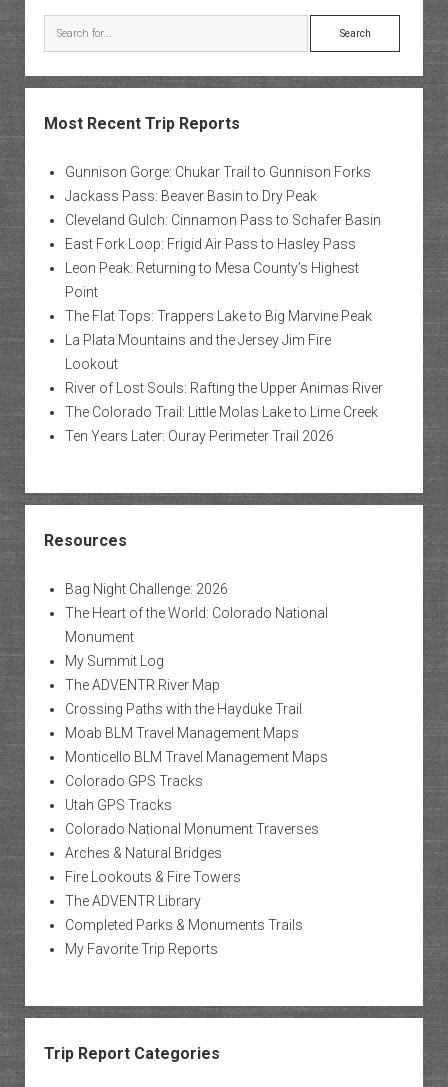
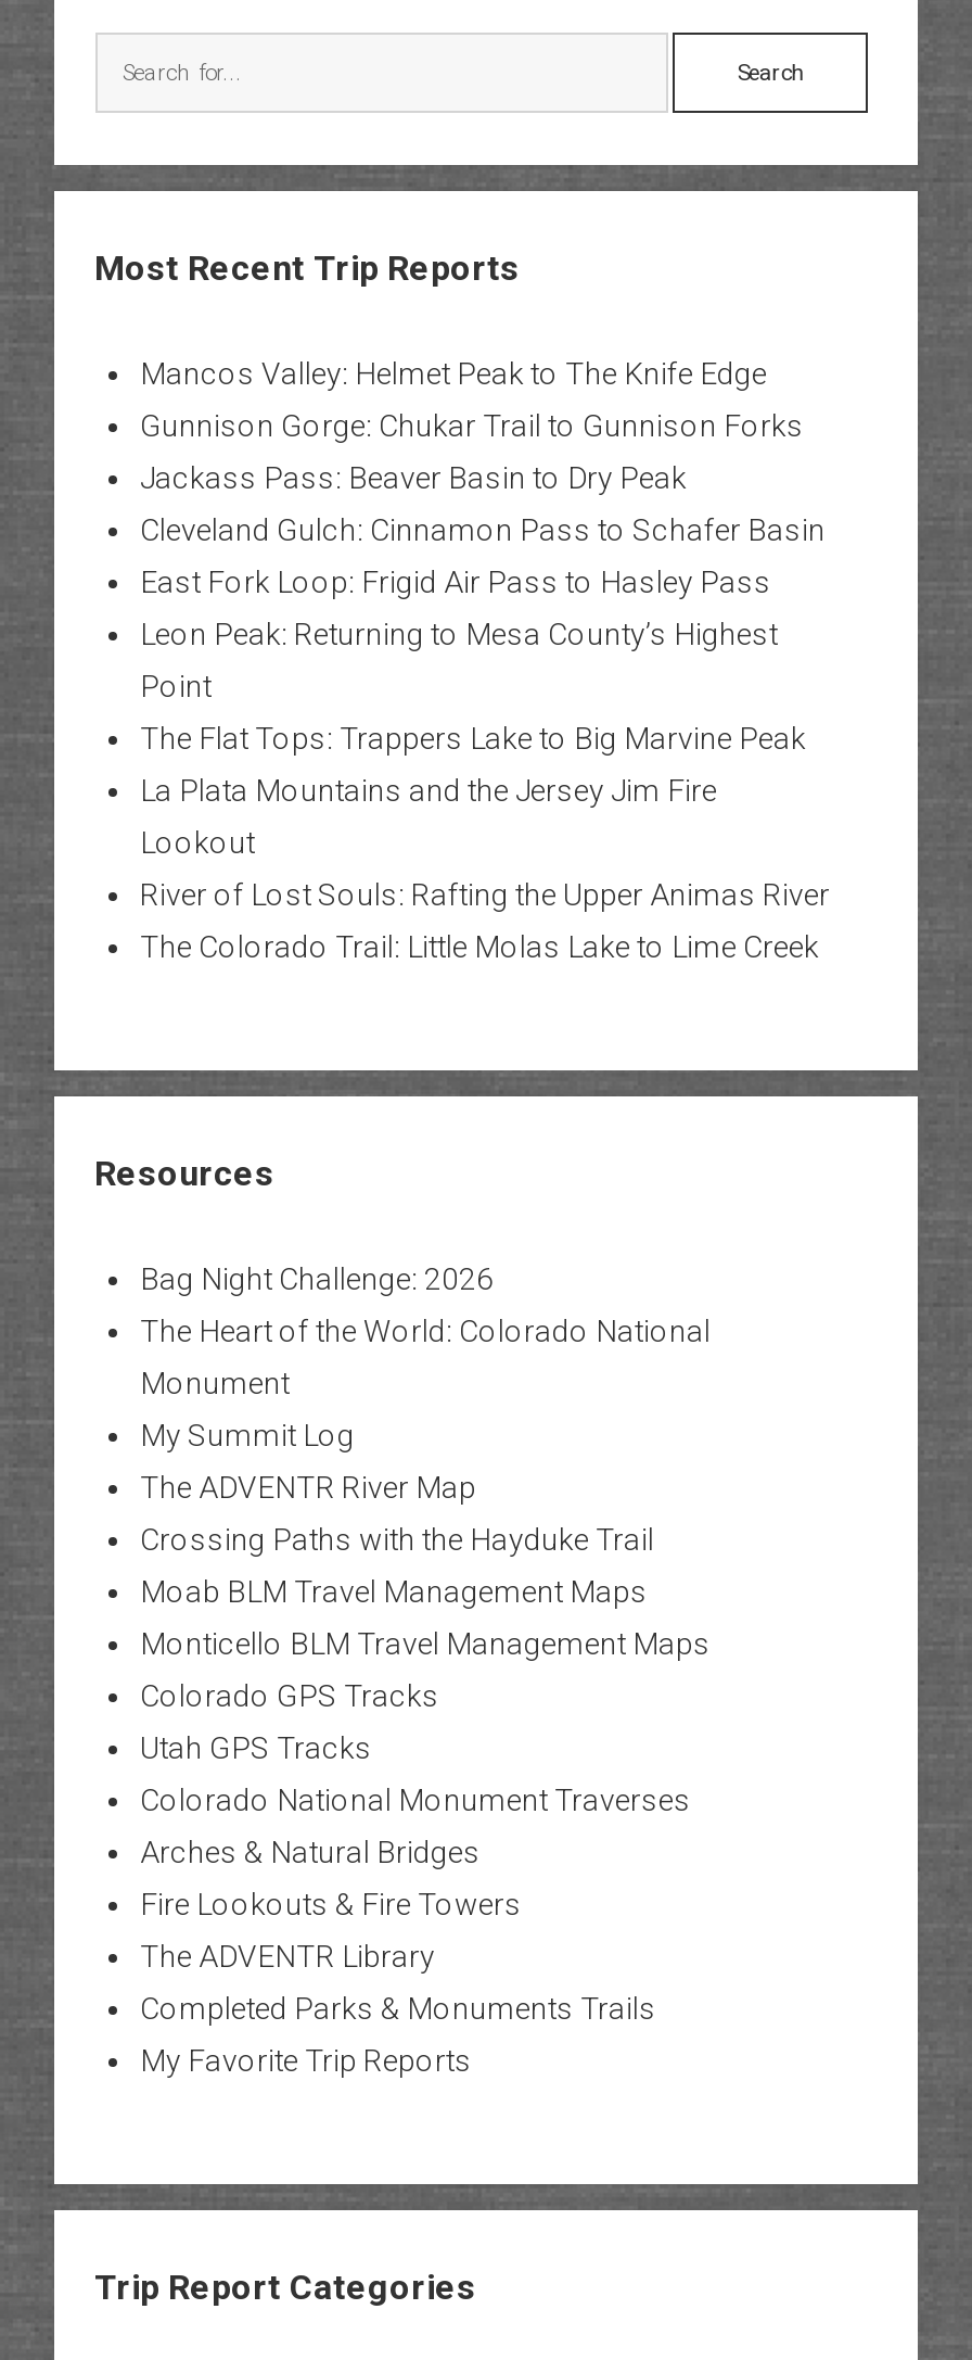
none -> [140,355,767,390] Mancos Valley: Helmet Peak to The Knife Edge
moved [64,164,382,420] -> [140,407,830,963]: Gunnison Gorge: Chukar Trail to Gunnison Forks | Jackass Pass: Beaver Basin to Dry Peak | Cleveland Gulch: Cinnamon Pass to Schafer Basin | ... | River of Lost Souls: Rafting the Upper Animas River | The Colorado Trail: Little Molas Lake to Lime Creek
[64,428,333,444] Ten Years Later: Ouray Perimeter Trail 2026 -> none

